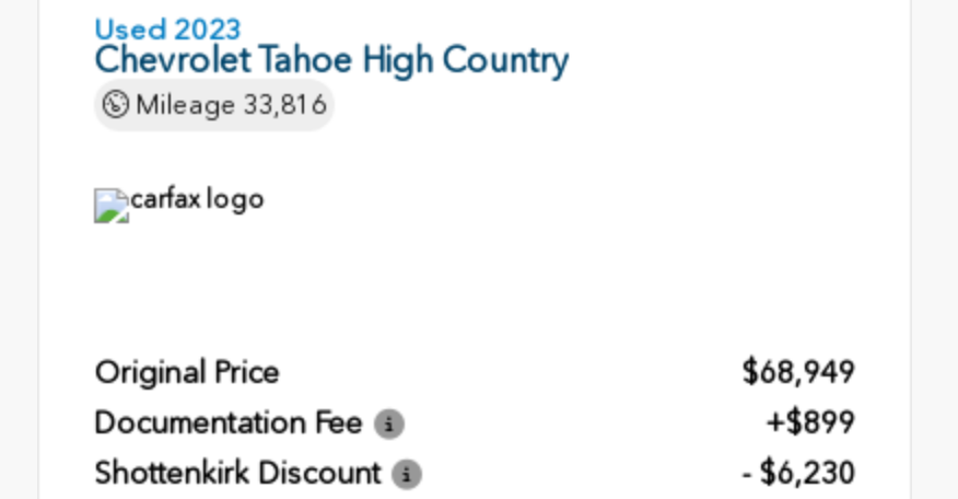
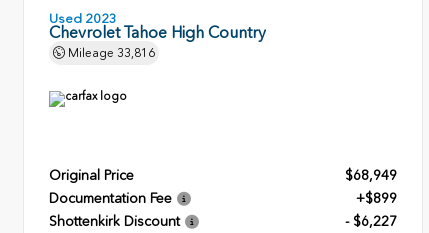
[741,453,855,490] - $6,230 -> [345,212,397,229] - $6,227

